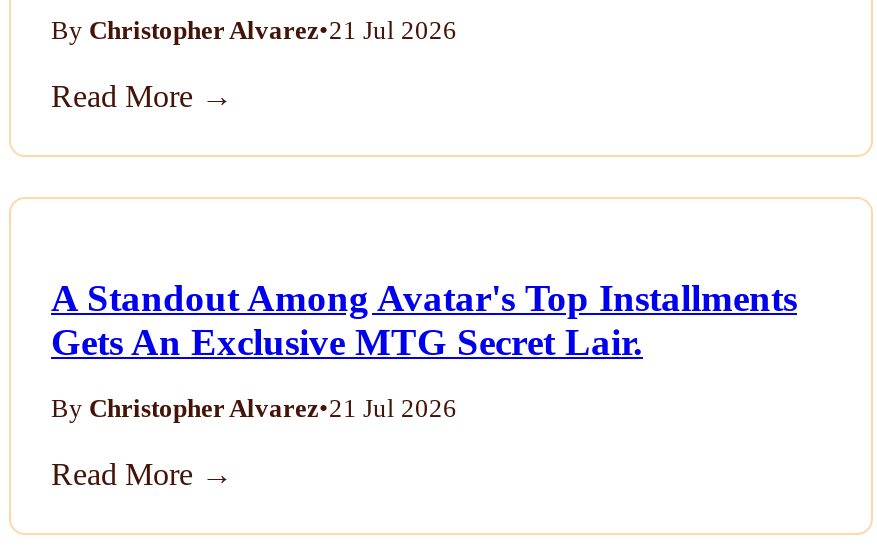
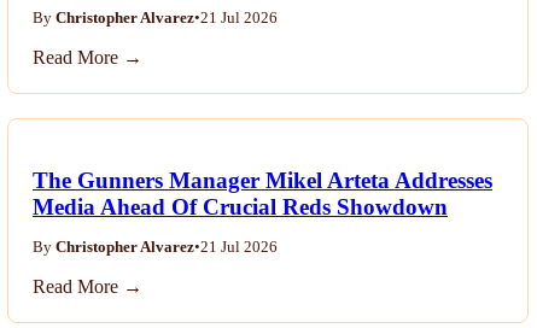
[51,277,797,363] A Standout Among Avatar's Top Installments | Gets An Exclusive MTG Secret Lair. -> [33,167,492,219] The Gunners Manager Mikel Arteta Addresses | Media Ahead Of Crucial Reds Showdown

